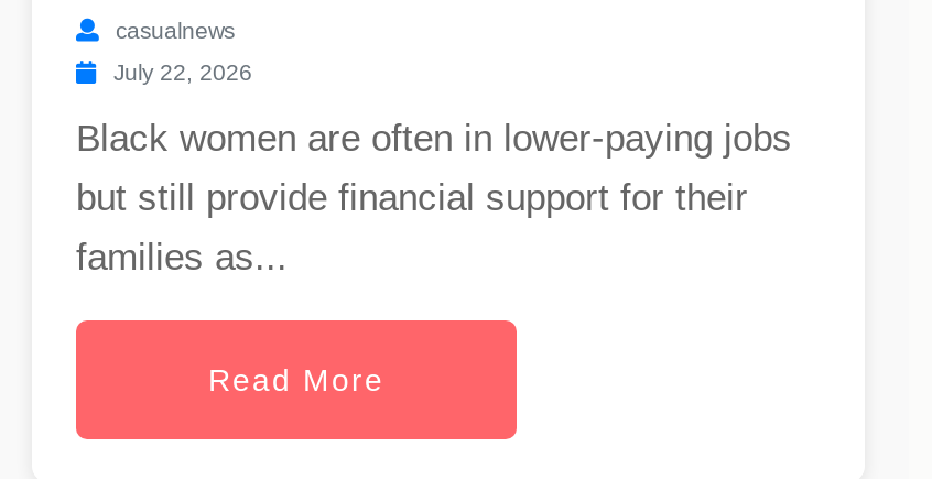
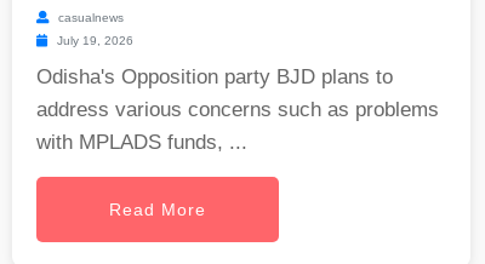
[107,61,252,86] July 22, 2026 -> [53,34,133,48] July 19, 2026
[76,119,792,279] Black women are often in lower-paying jobs | but still provide financial support for their | families as... -> [36,66,439,154] Odisha's Opposition party BJD plans to | address various concerns such as problems | with MPLADS funds, ...

